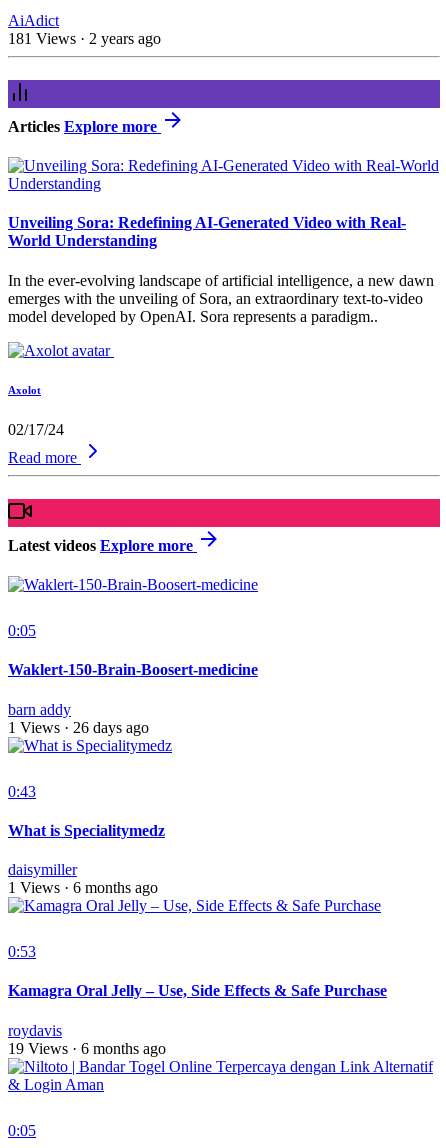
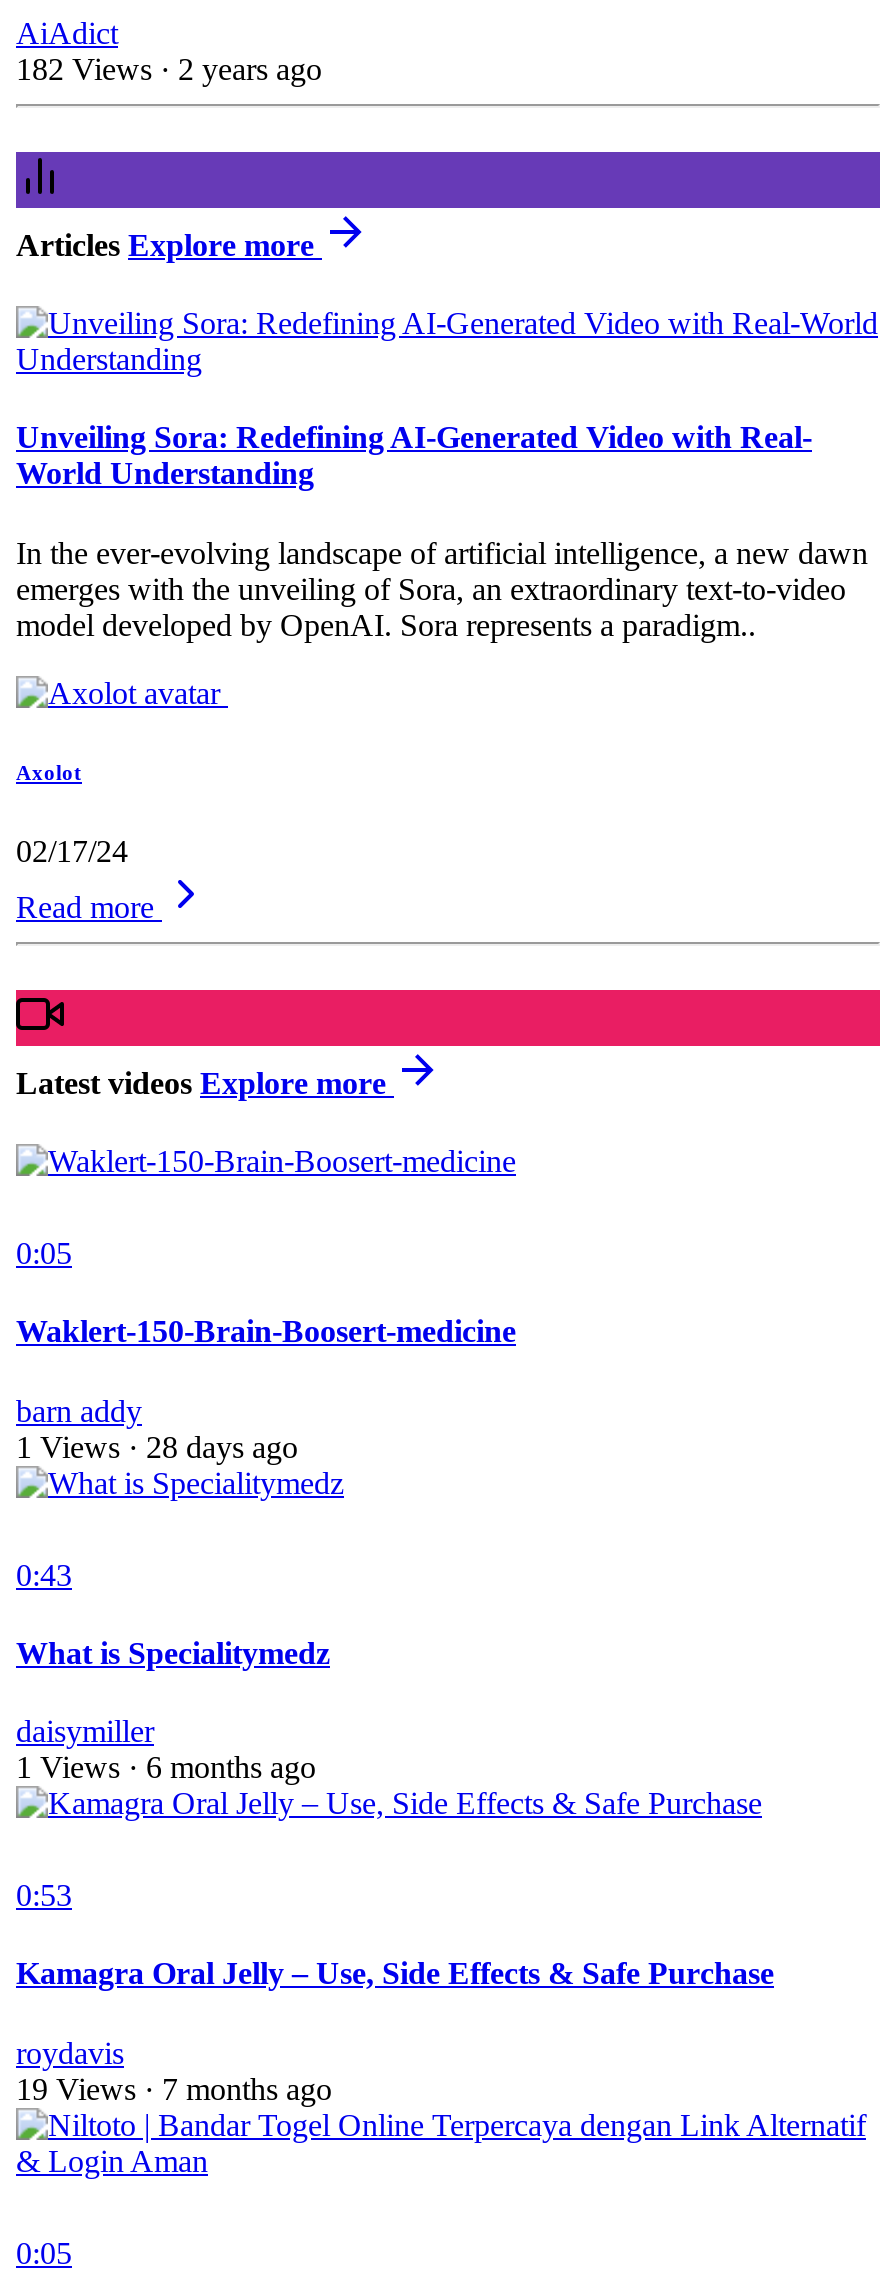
[8,30,161,47] 181 Views · 2 years ago -> [16,53,322,87] 182 Views · 2 years ago
[8,718,149,735] 1 Views · 26 days ago -> [16,1429,298,1463] 1 Views · 28 days ago
[8,1040,166,1057] 19 Views · 6 months ago -> [16,2071,332,2105] 19 Views · 7 months ago

